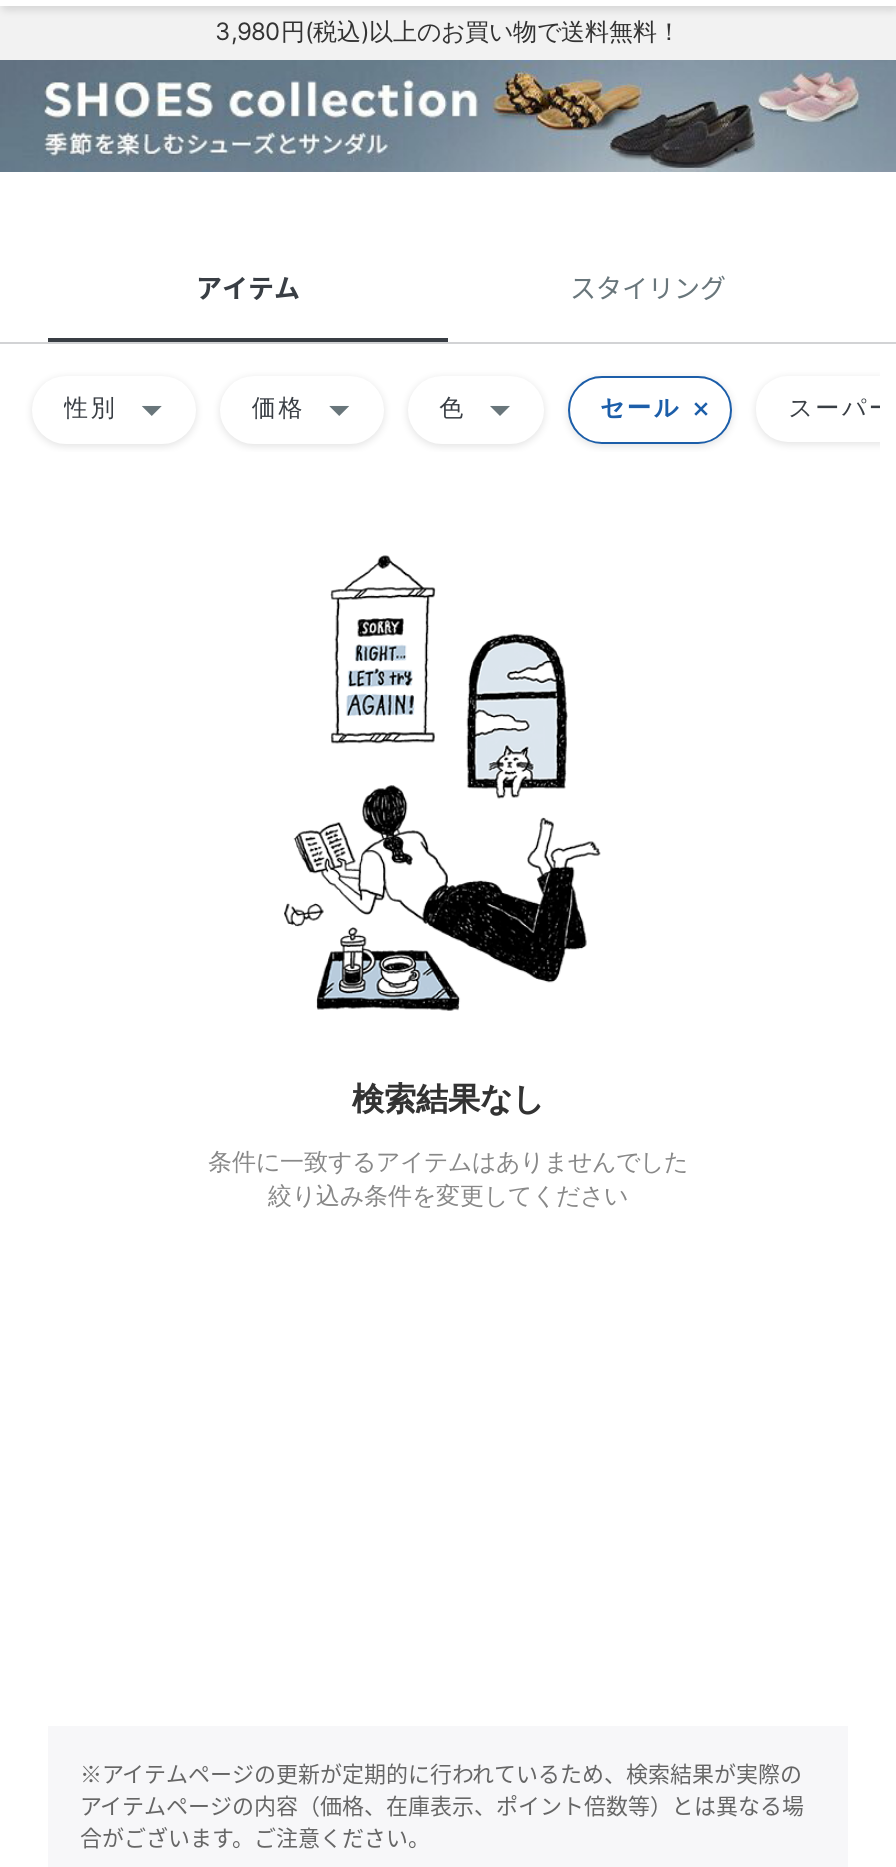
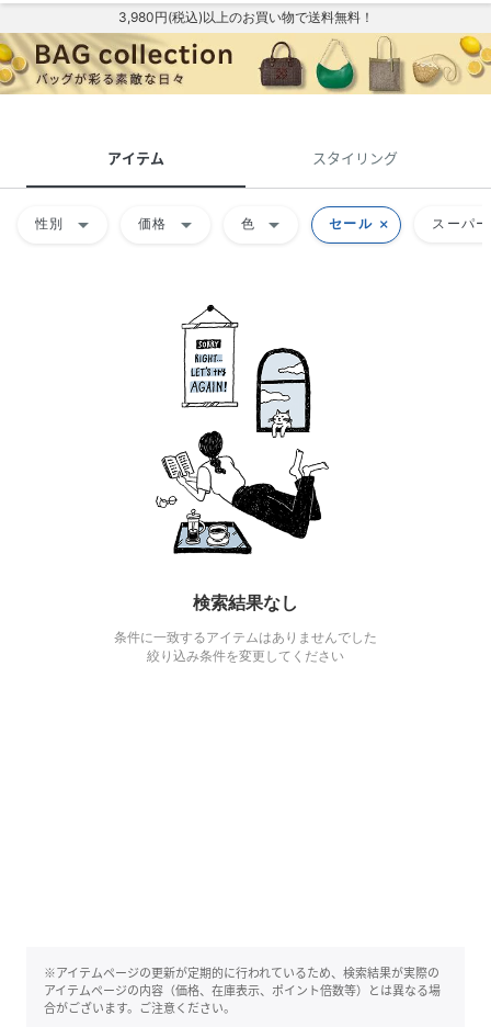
[6,58,890,174] [image] -> [3,33,488,94] [image]

